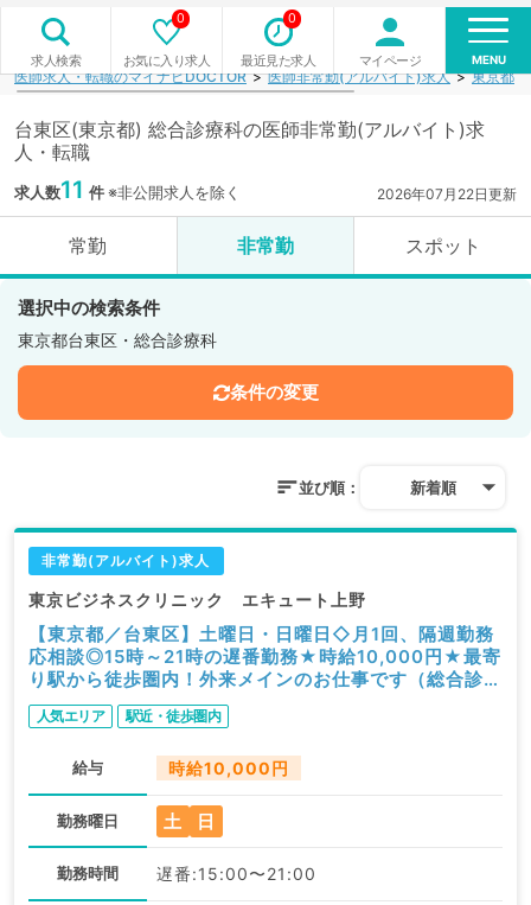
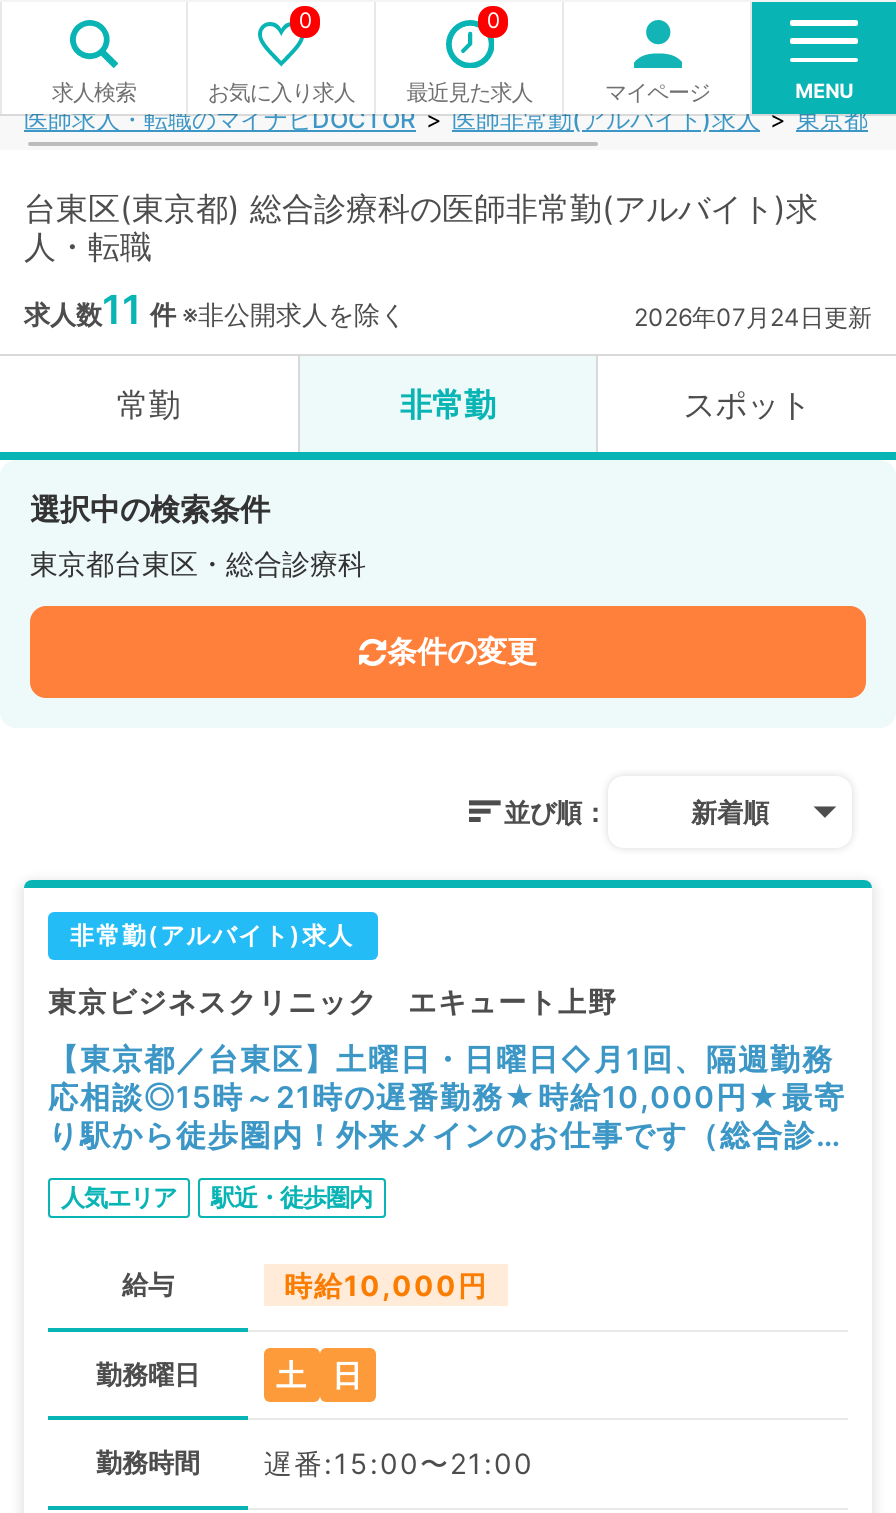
[377,185,517,203] 2026年07月22日更新 -> [634,302,872,332] 2026年07月24日更新

